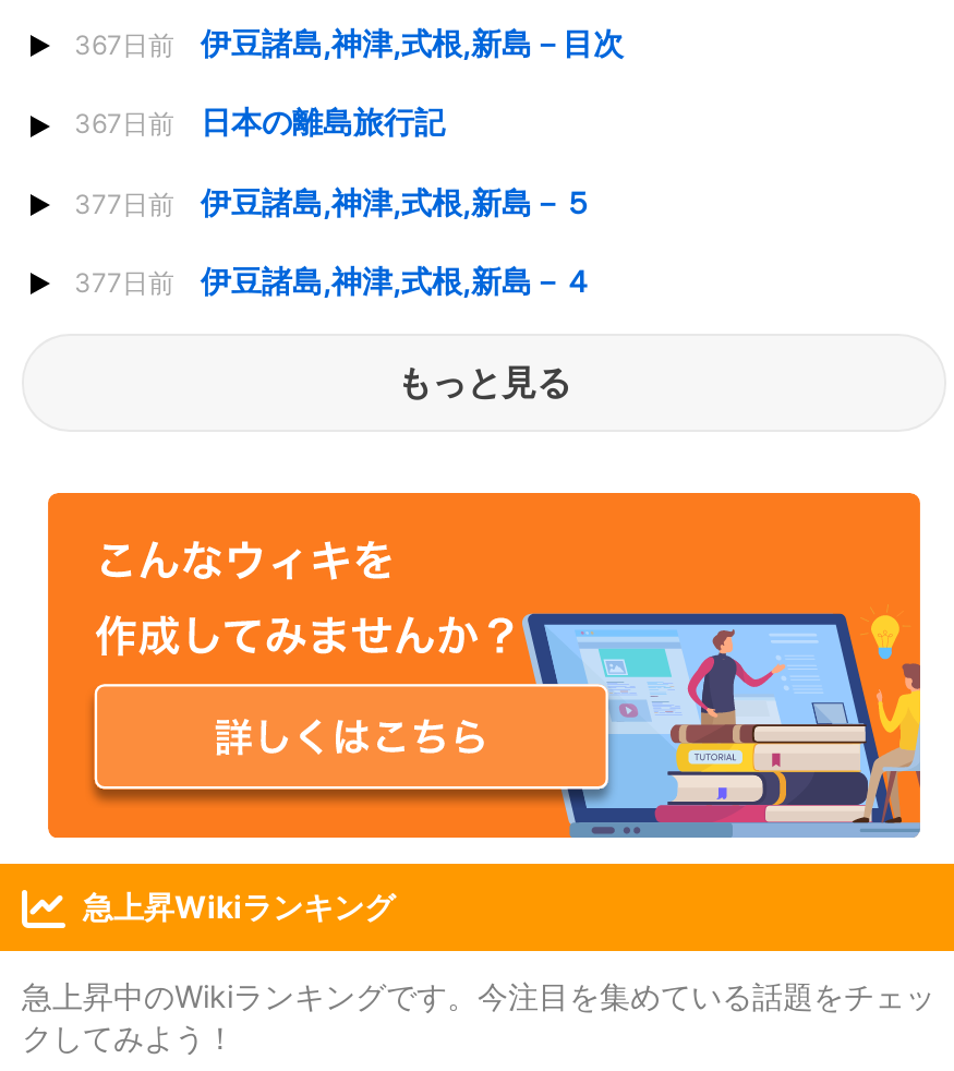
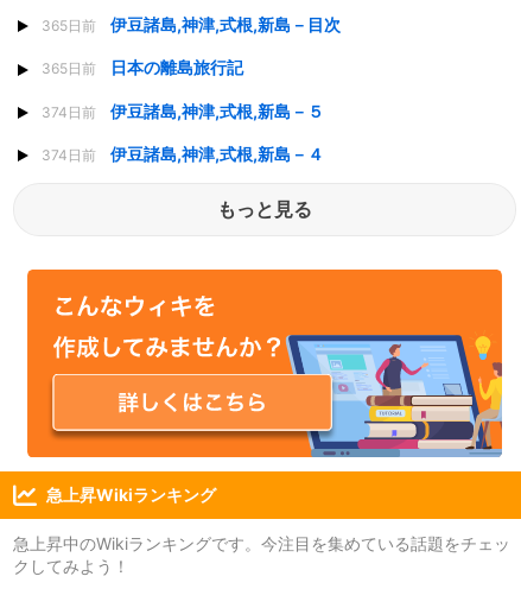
[74,24,624,62] 367日前 伊豆諸島,神津,式根,新島－目次 -> [42,14,341,35] 365日前 伊豆諸島,神津,式根,新島－目次
[74,103,445,140] 367日前 日本の離島旅行記 -> [42,57,243,78] 365日前 日本の離島旅行記
[74,182,593,219] 377日前 伊豆諸島,神津,式根,新島－５ -> [42,100,324,121] 374日前 伊豆諸島,神津,式根,新島－５
[74,261,593,298] 377日前 伊豆諸島,神津,式根,新島－４ -> [42,143,324,164] 374日前 伊豆諸島,神津,式根,新島－４

